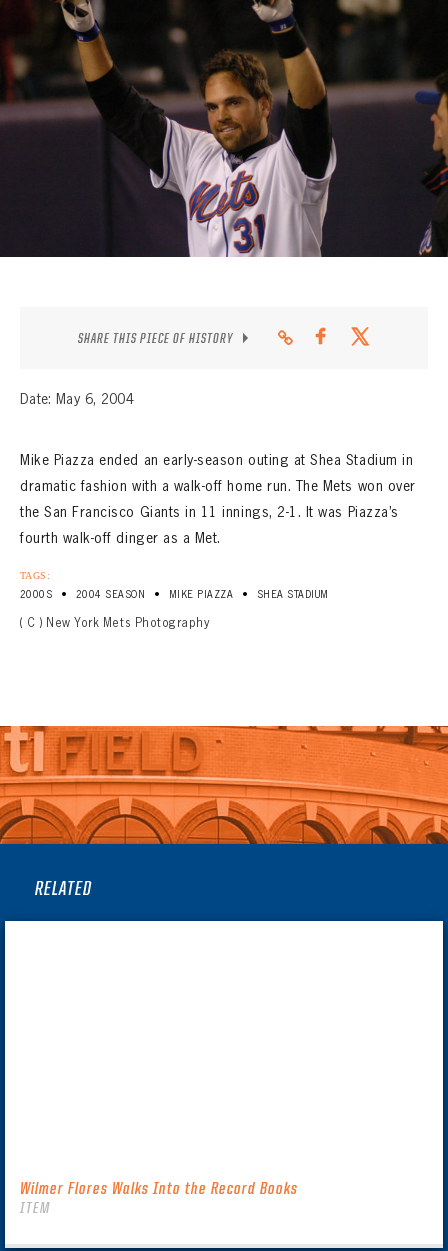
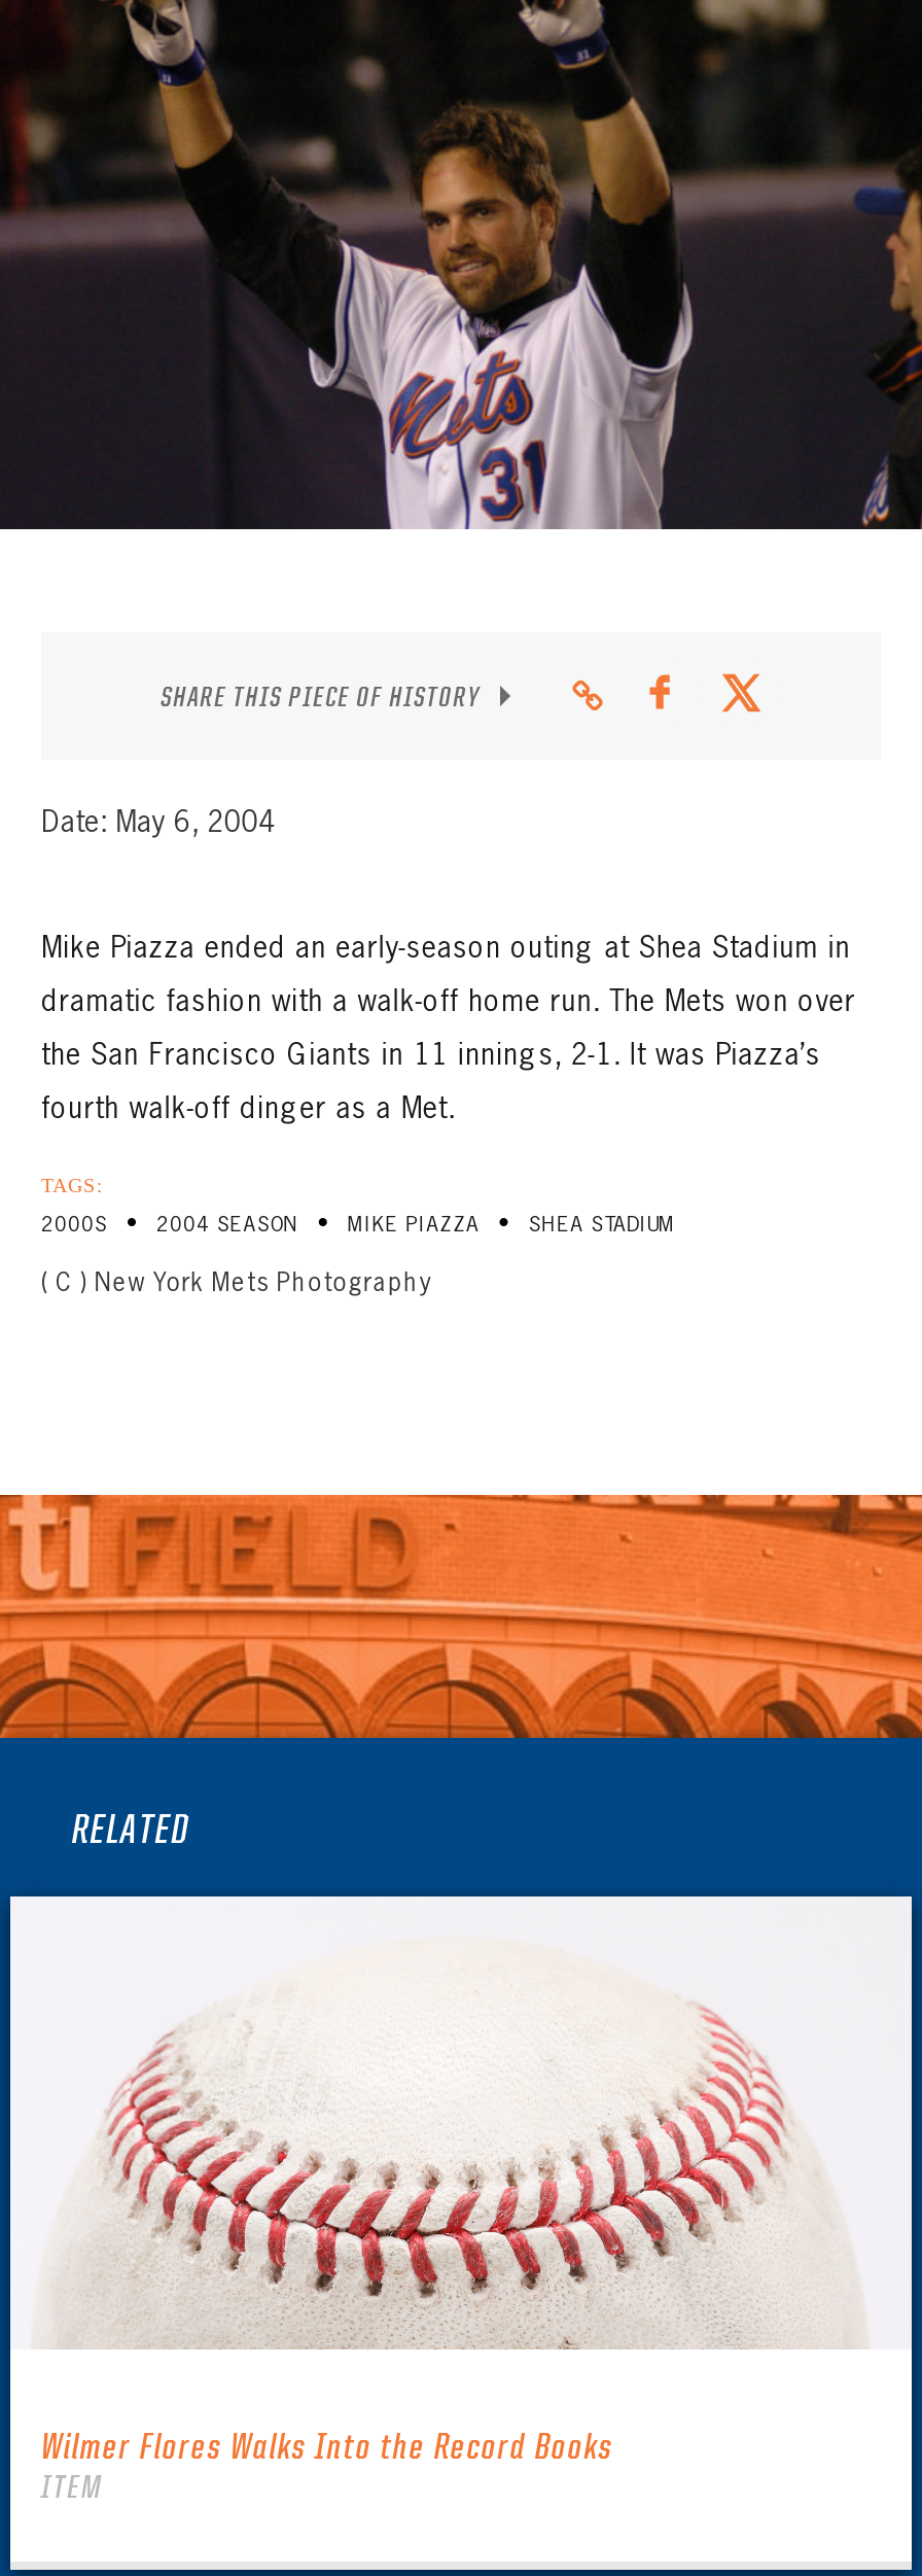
none -> [47,2001,864,2352] [image]

